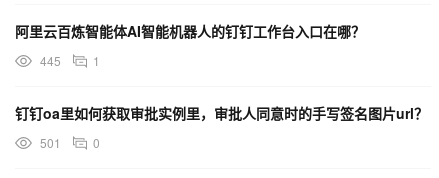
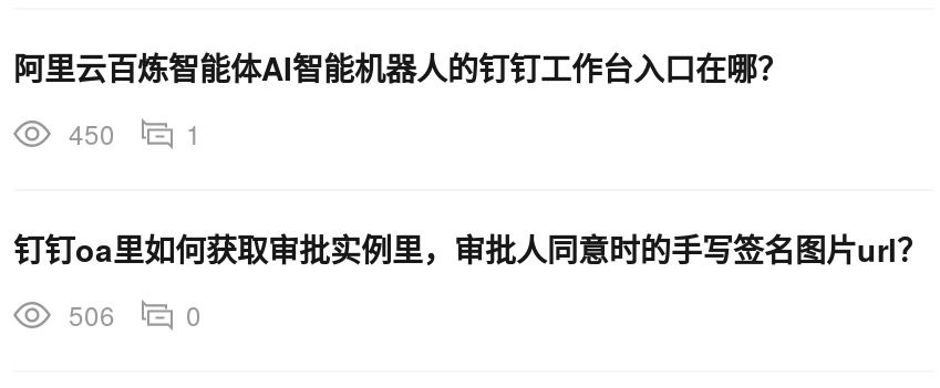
[40,52,100,69] 445 1 -> [69,114,202,151] 450 1
[40,134,100,151] 501 0 -> [69,295,202,333] 506 0

